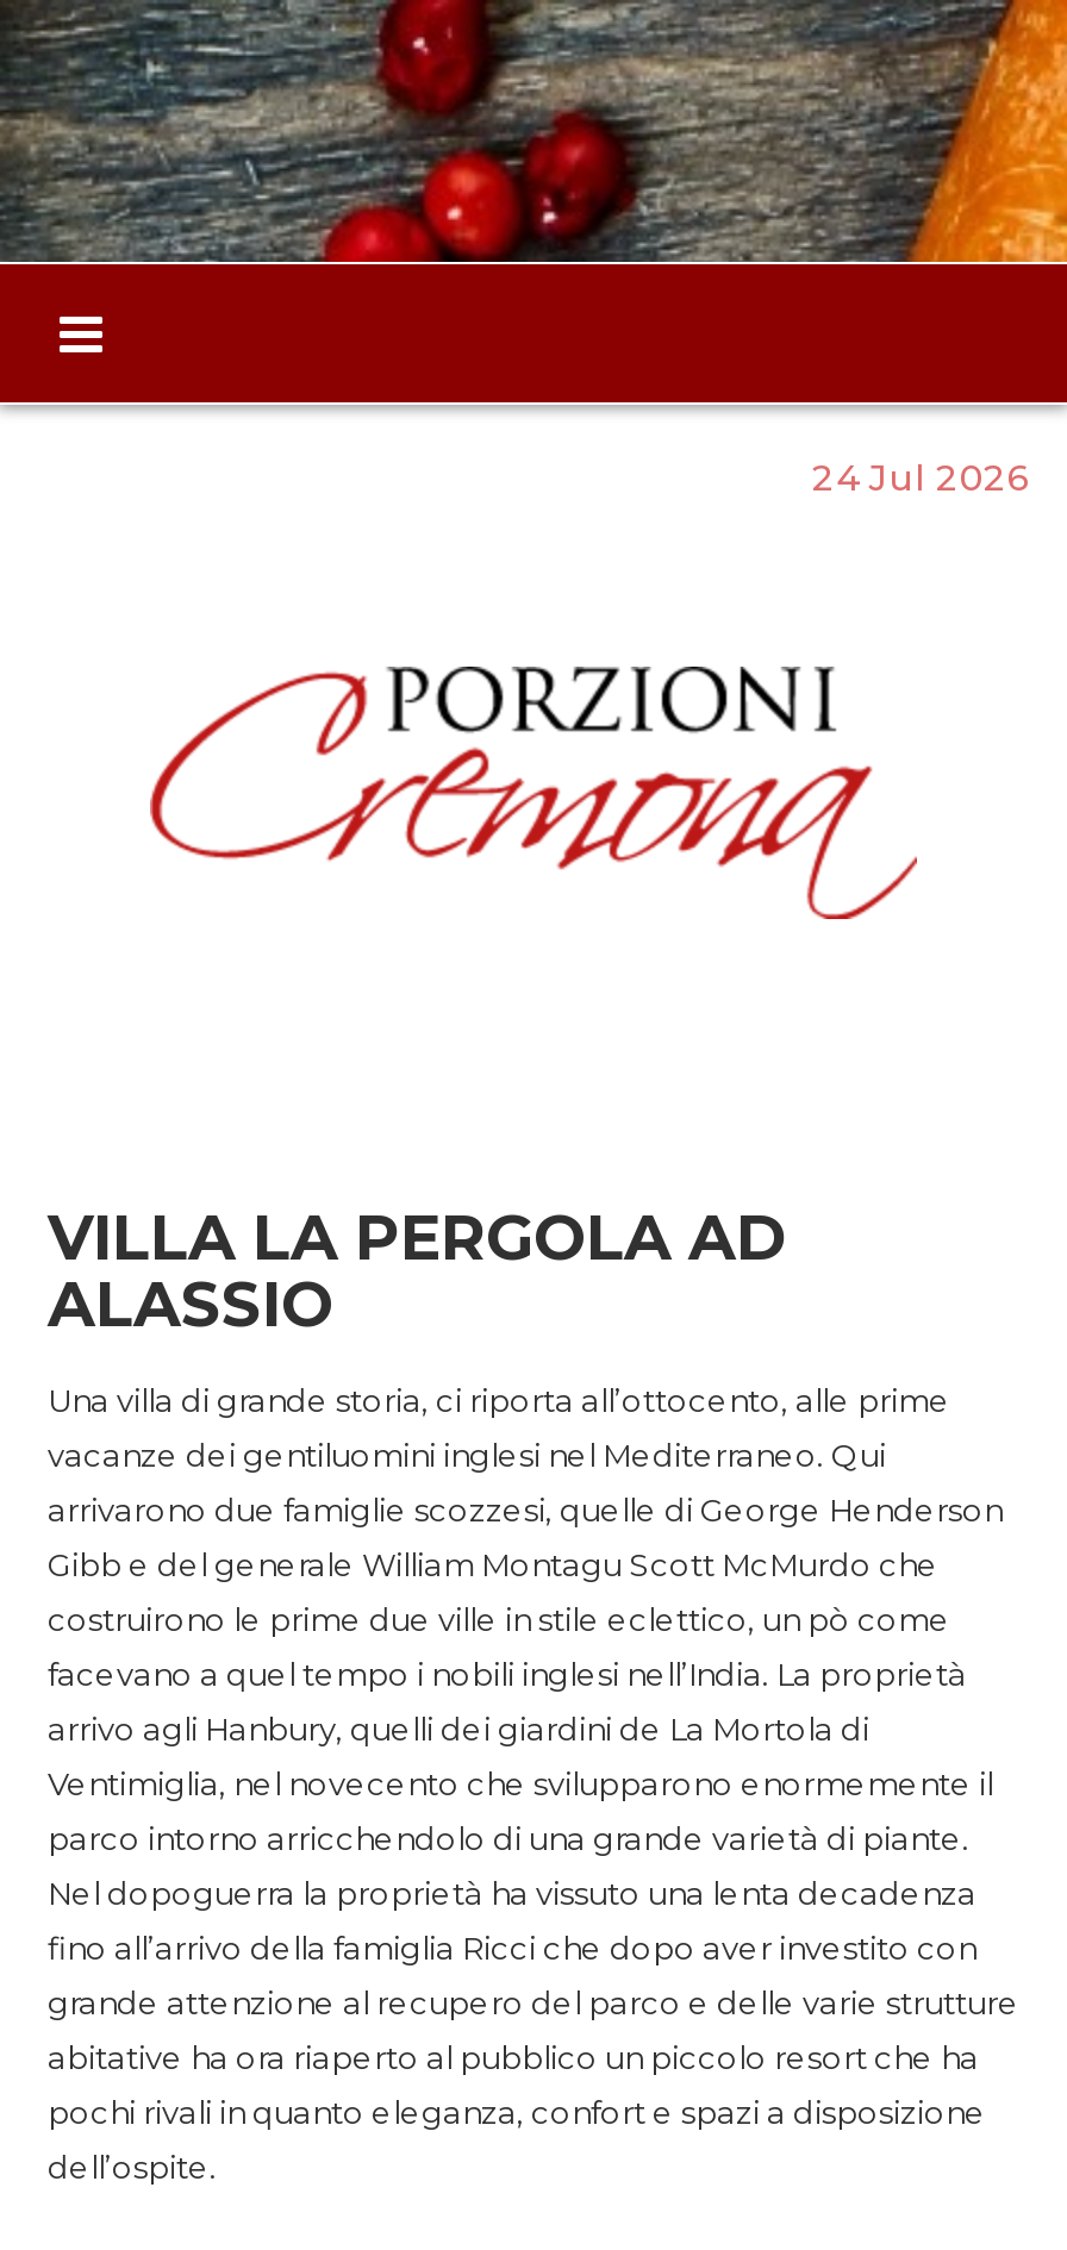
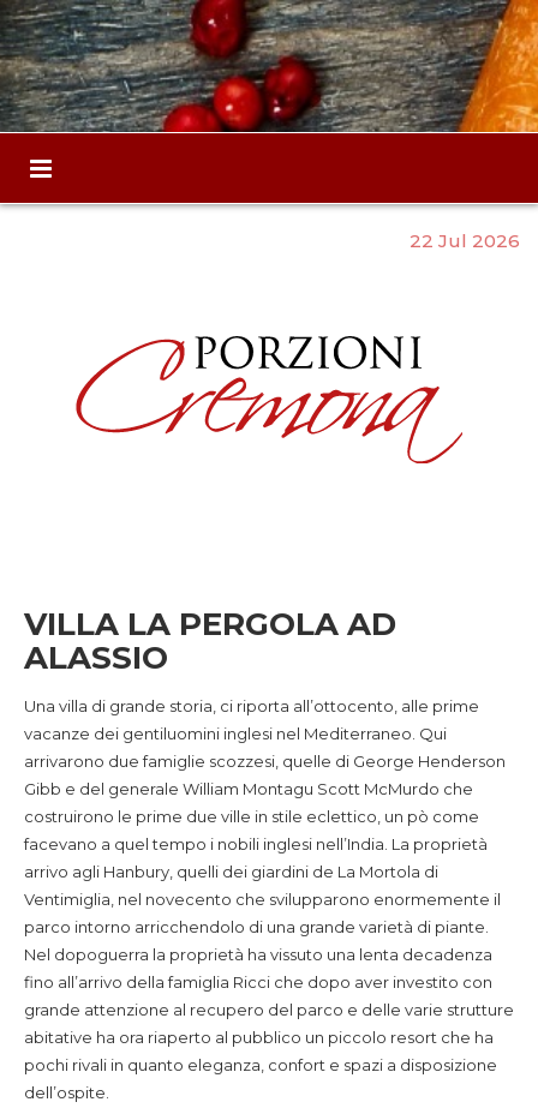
[812,455,1031,500] 24 Jul 2026 -> [410,229,520,252] 22 Jul 2026

